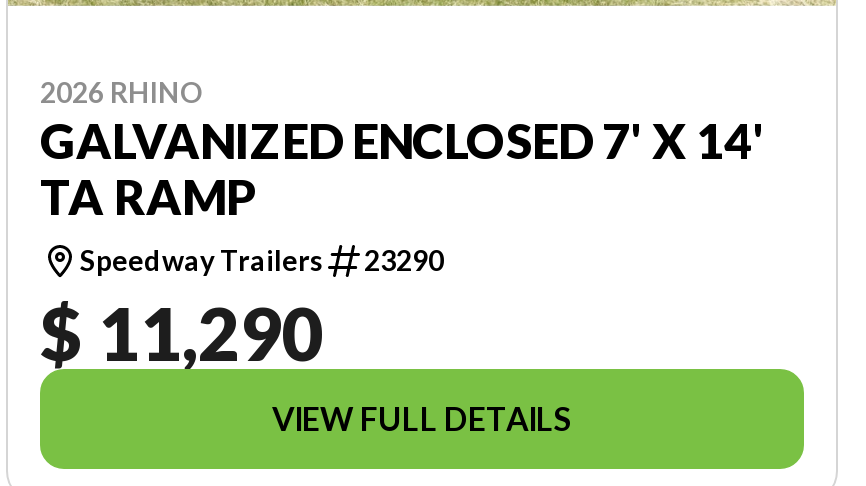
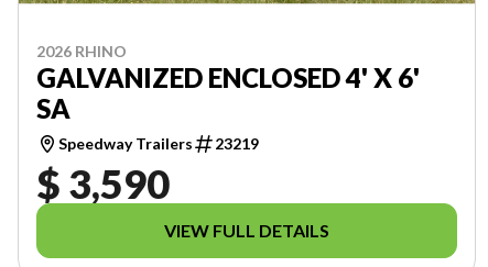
[40,111,764,225] GALVANIZED ENCLOSED 7' X 14' | TA RAMP -> [36,61,420,124] GALVANIZED ENCLOSED 4' X 6' | SA
[80,243,444,277] Speedway Trailers 23290 -> [58,133,259,152] Speedway Trailers 23219
[40,289,324,377] $ 11,290 -> [36,159,170,207] $ 3,590

